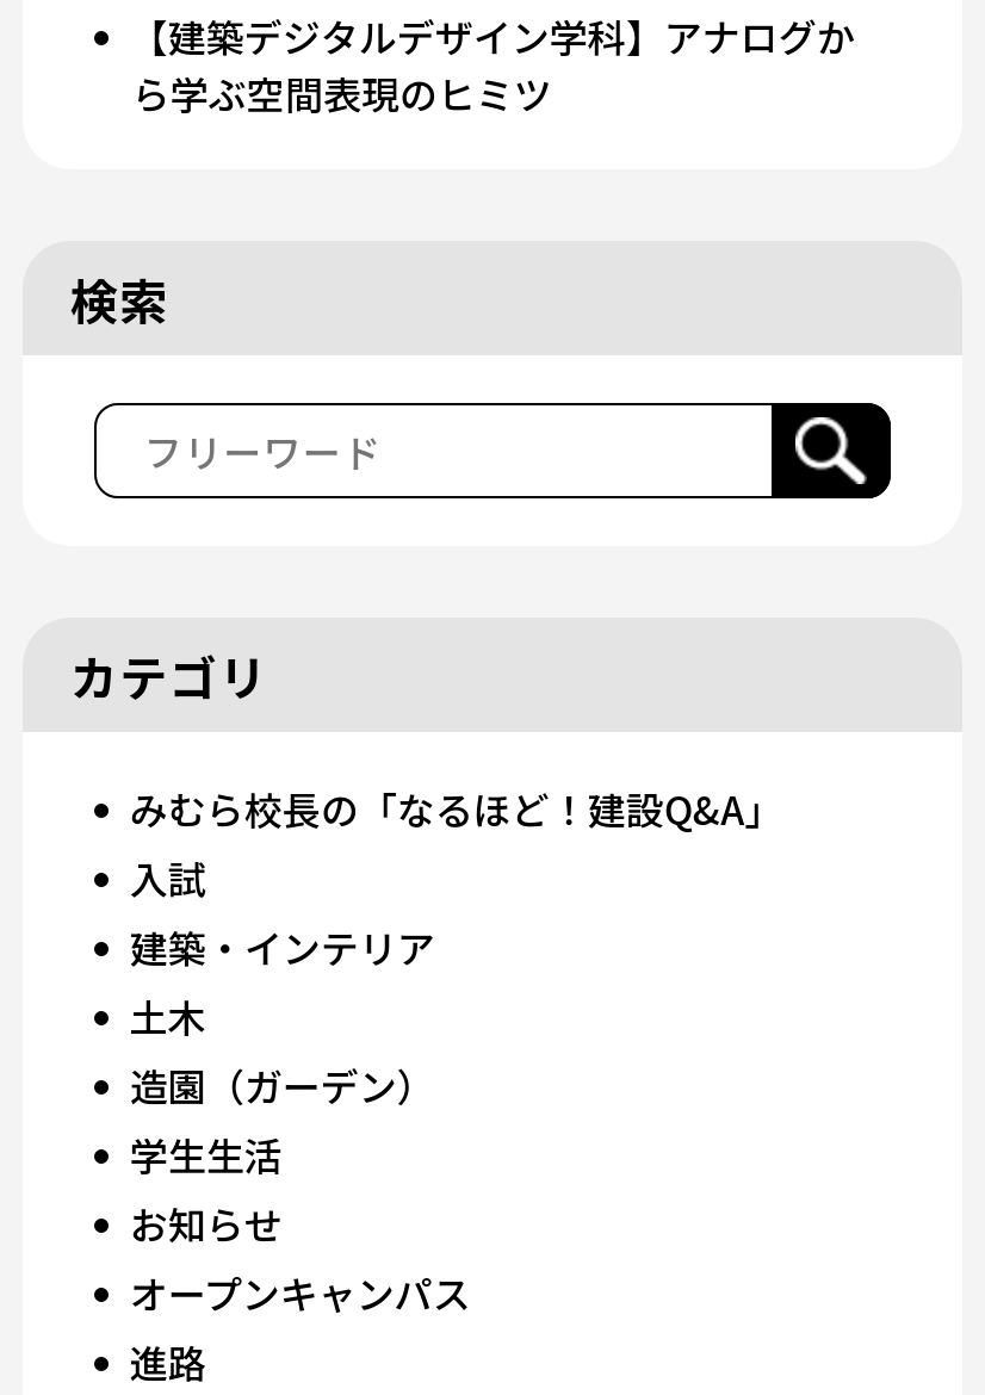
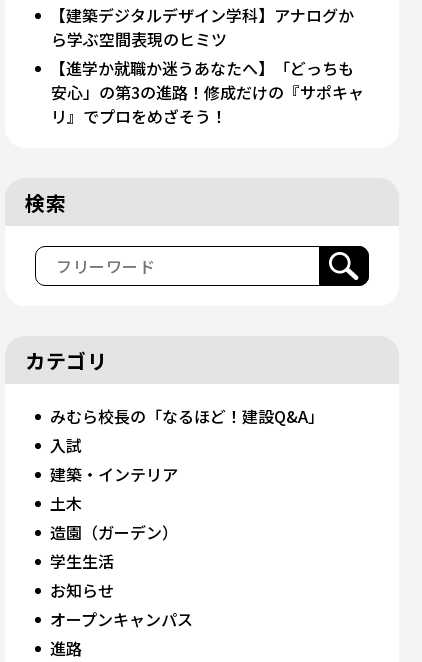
none -> [50,56,364,128] 【進学か就職か迷うあなたへ】「どっちも | 安心」の第3の進路！修成だけの『サポキャ | リ』でプロをめざそう！

